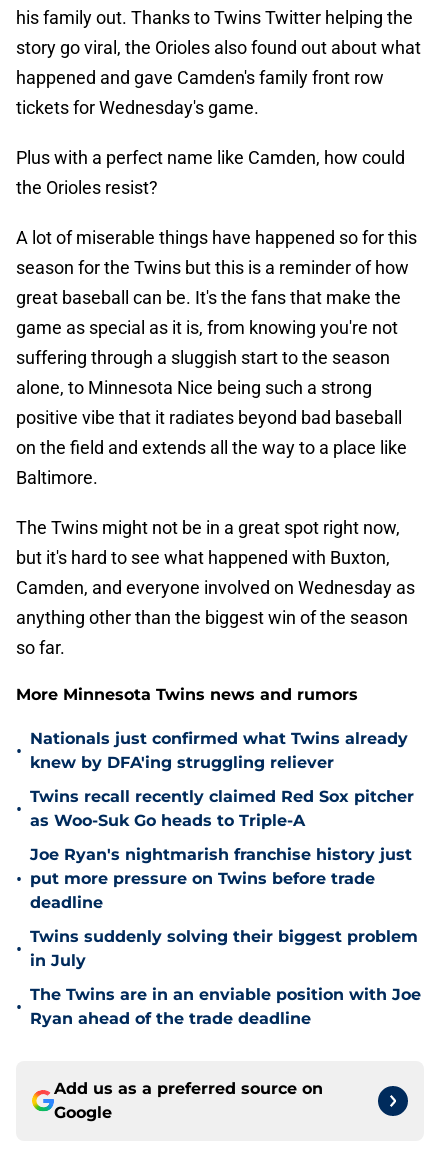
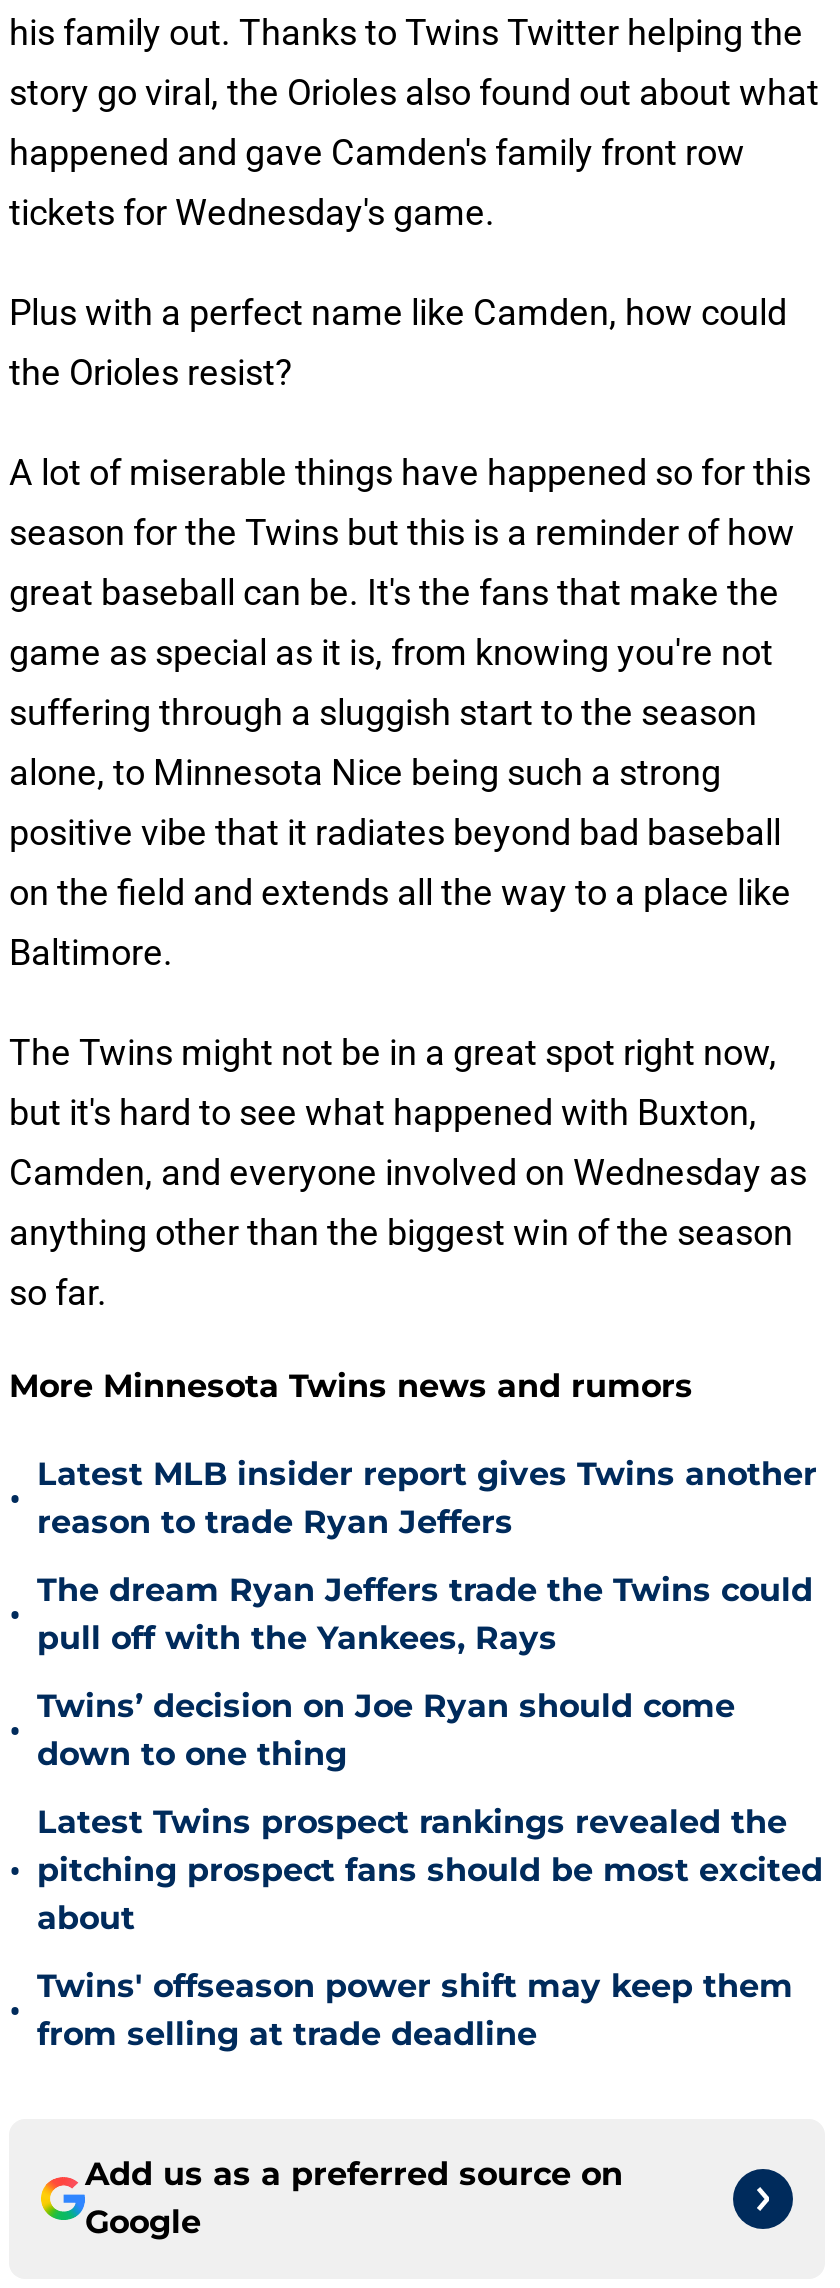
[30,729,408,772] Nationals just confirmed what Twins already | knew by DFA'ing struggling reliever -> [37,1455,817,1541] Latest MLB insider report gives Twins another | reason to trade Ryan Jeffers
[30,787,414,830] Twins recall recently claimed Red Sox pitcher | as Woo-Suk Go heads to Triple-A -> [37,1571,813,1657] The dream Ryan Jeffers trade the Twins could | pull off with the Yankees, Rays
[30,845,412,912] Joe Ryan's nightmarish franchise history just | put more pressure on Twins before trade | deadline -> [37,1687,735,1773] Twins’ decision on Joe Ryan should come | down to one thing
[30,927,418,970] Twins suddenly solving their biggest problem | in July -> [37,1803,823,1937] Latest Twins prospect rankings revealed the | pitching prospect fans should be most excited | about
[30,985,421,1028] The Twins are in an enviable position with Joe | Ryan ahead of the trade deadline -> [37,1967,793,2053] Twins' offseason power shift may keep them | from selling at trade deadline

